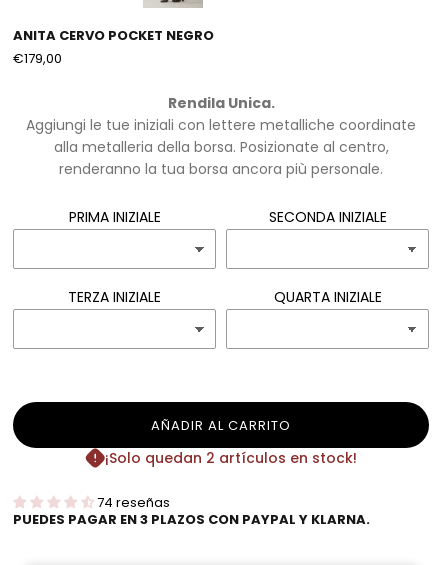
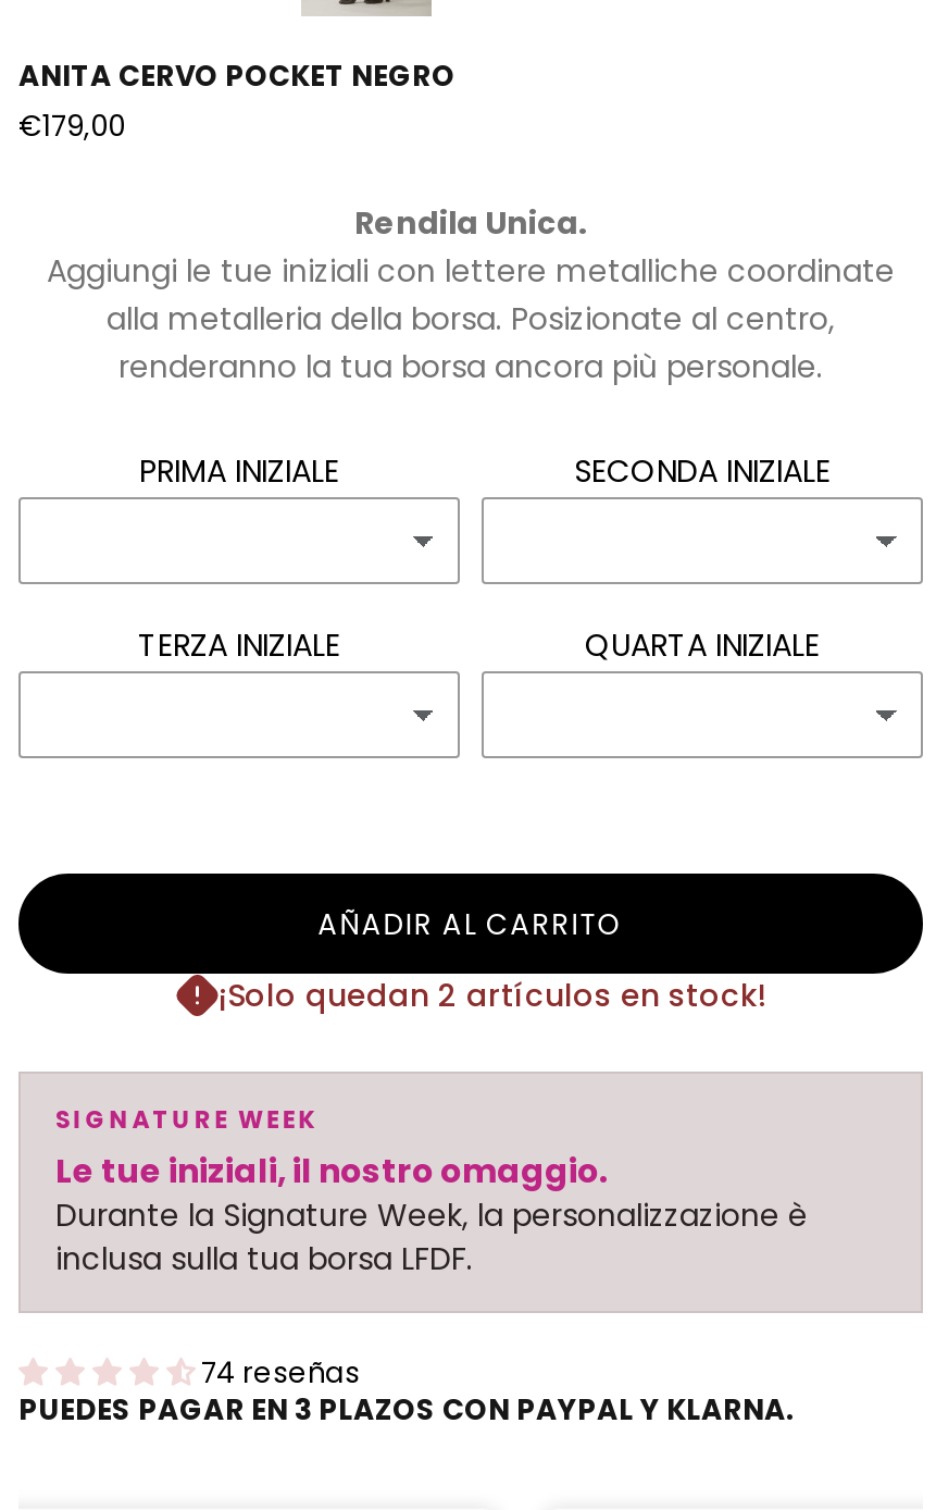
none -> [18,1073,923,1312] [image] | SIGNATURE WEEK | Le tue iniziali, il nostro omaggio. | Durante la Signature Week, la personalizzazione è | inclusa sulla tua borsa LFDF.

